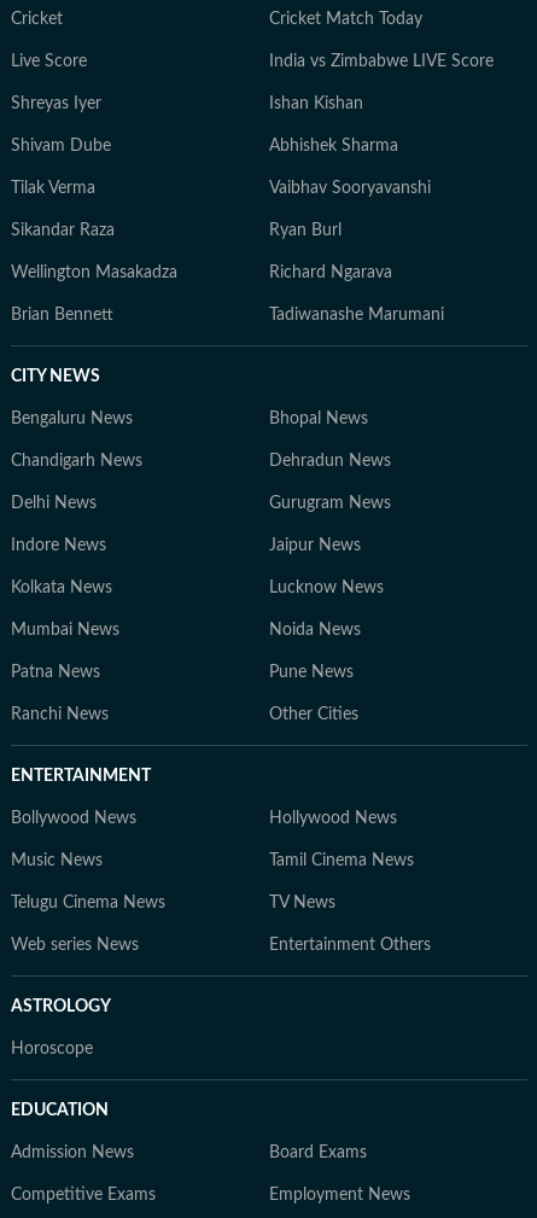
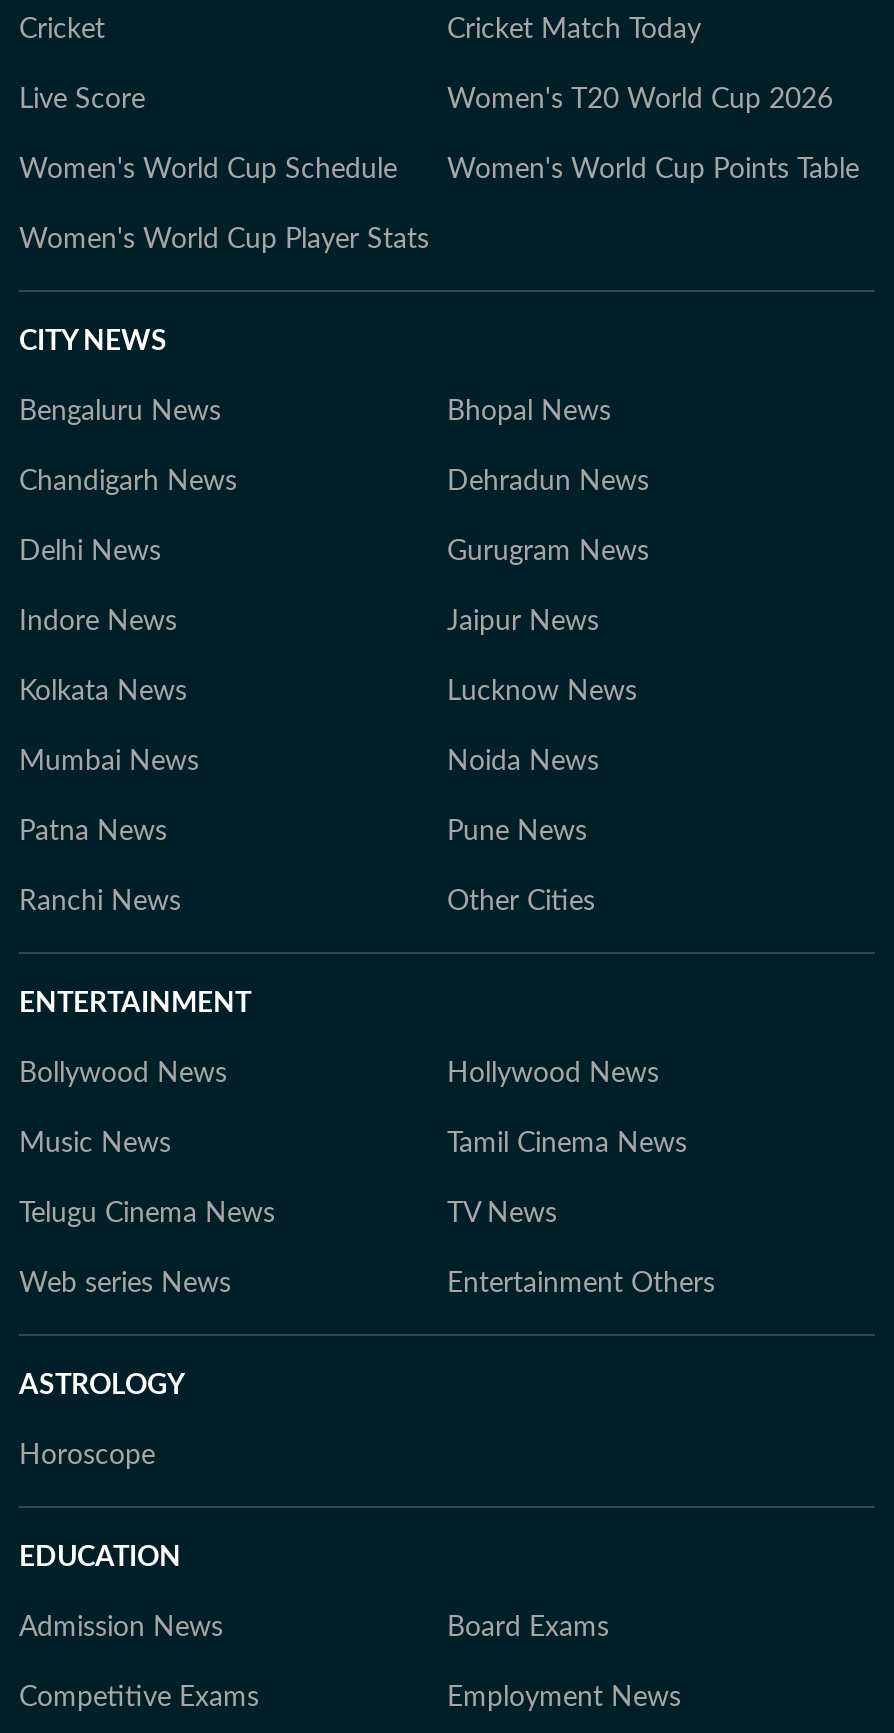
[11,53,494,324] India vs Zimbabwe LIVE Score | Shreyas Iyer | Ishan Kishan | Shivam Dube | Abhishek Sharma | Tilak Verma | Vaibhav Sooryavanshi | Sikandar Raza | Ryan Burl | Wellington Masakadza | Richard Ngarava | Brian Bennett | Tadiwanashe Marumani -> [19,86,859,254] Women's T20 World Cup 2026 | Women's World Cup Schedule | Women's World Cup Points Table | Women's World Cup Player Stats

